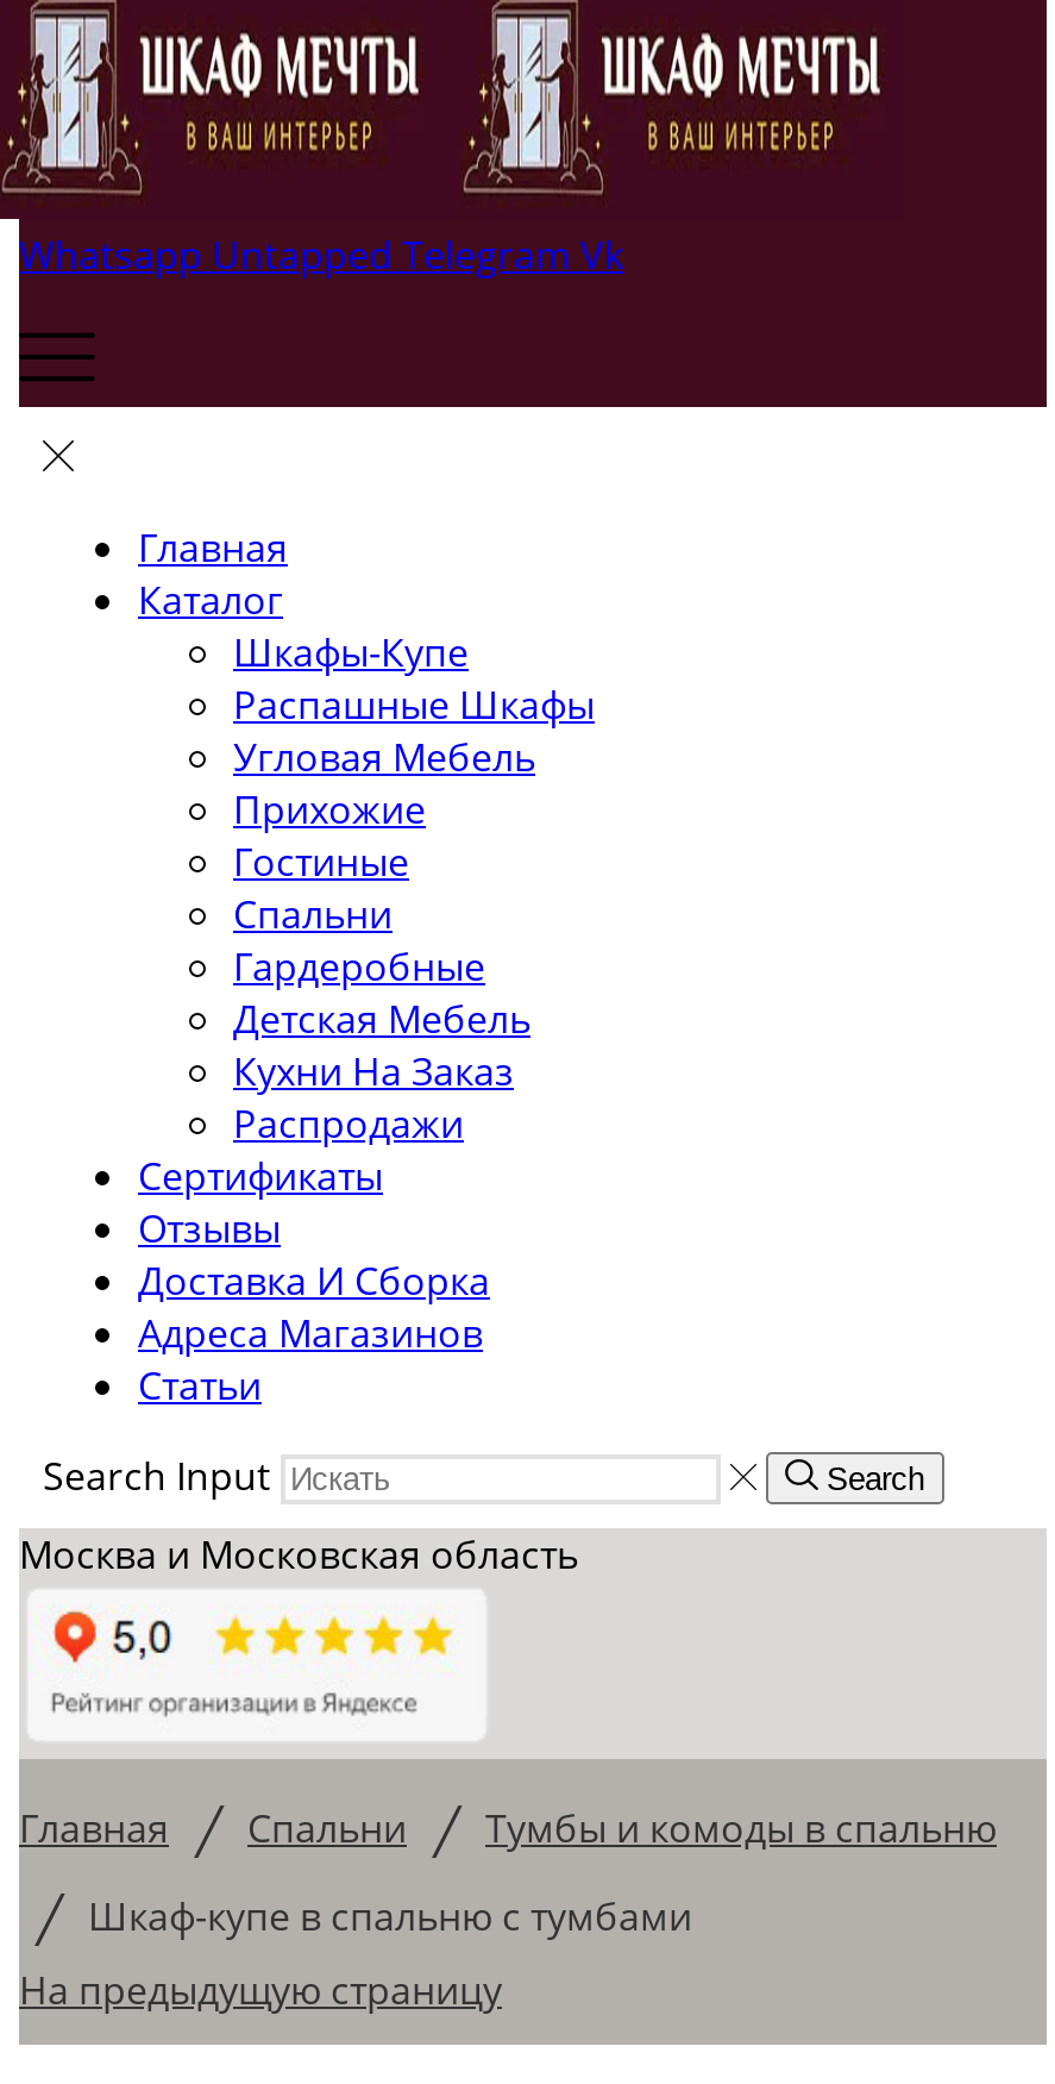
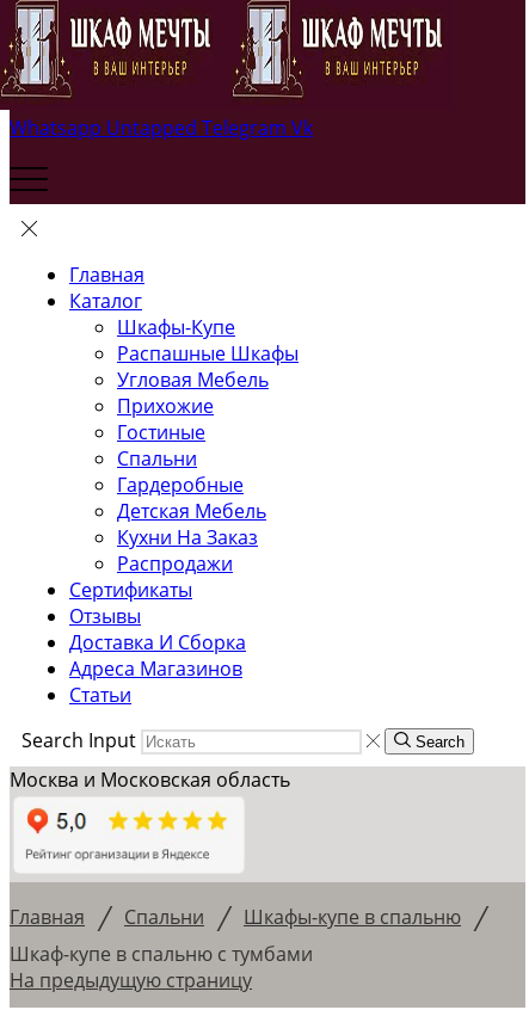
[19,1787,997,1961] Главная / Спальни / Тумбы и комоды в спальню | / Шкаф-купе в спальню с тумбами -> [10,896,496,967] Главная / Спальни / Шкафы-купе в спальню / | Шкаф-купе в спальню с тумбами

